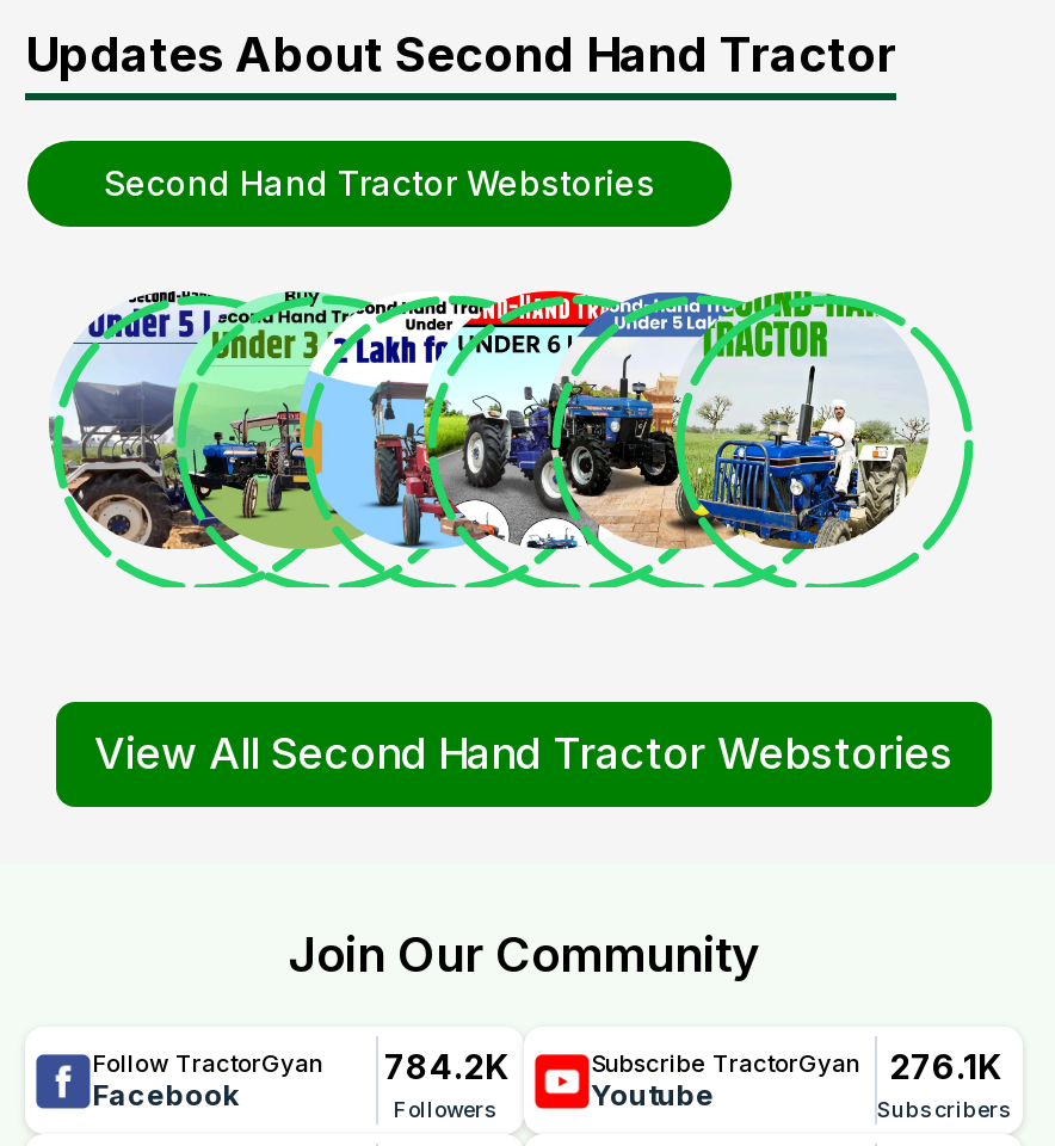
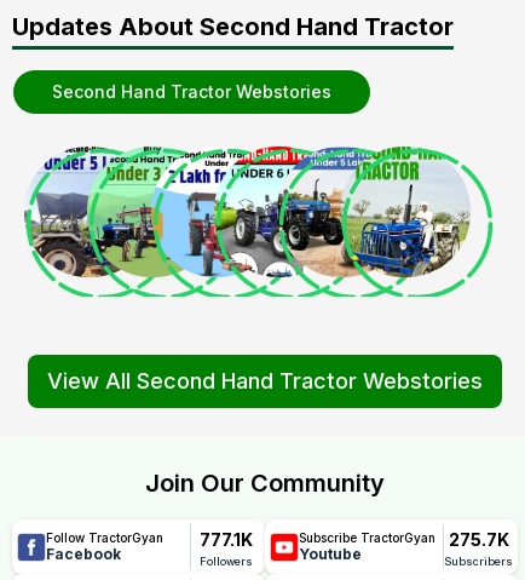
[384,1046,508,1086] 784.2K -> [199,529,252,550] 777.1K
[591,1046,1001,1086] Subscribe TractorGyan 276.1K -> [299,529,509,550] Subscribe TractorGyan 275.7K

